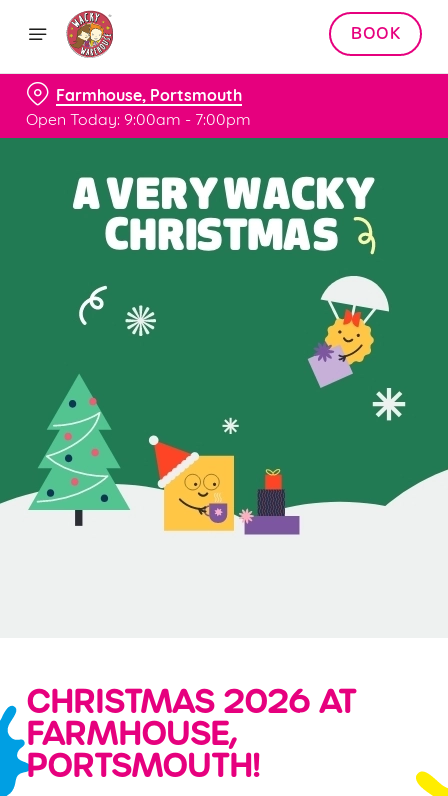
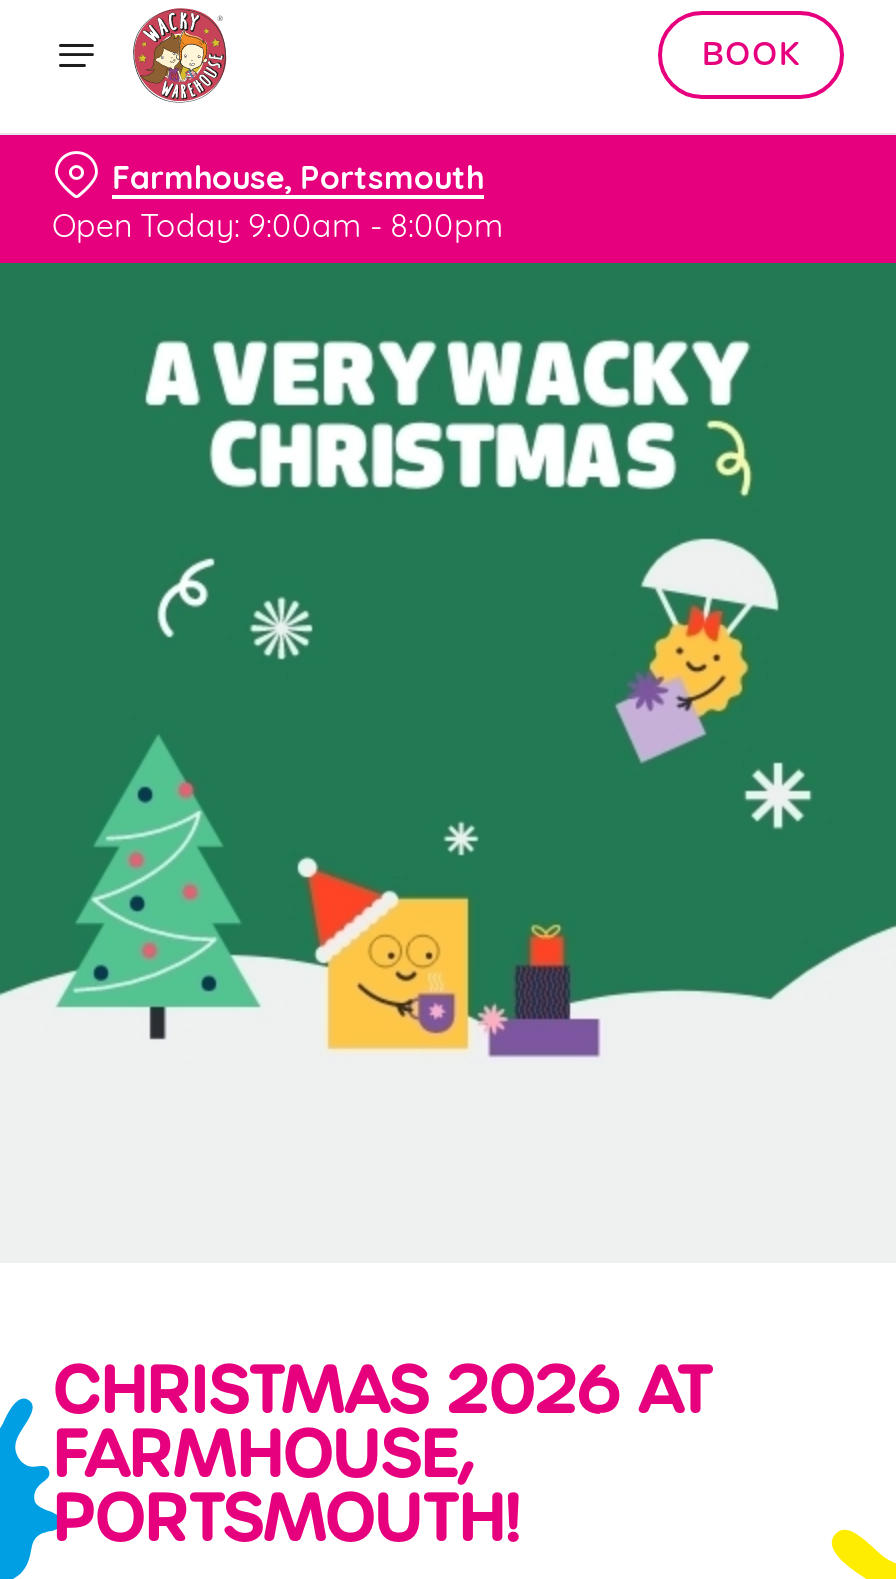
[26,107,251,128] Open Today: 9:00am - 7:00pm -> [52,201,504,243] Open Today: 9:00am - 8:00pm

